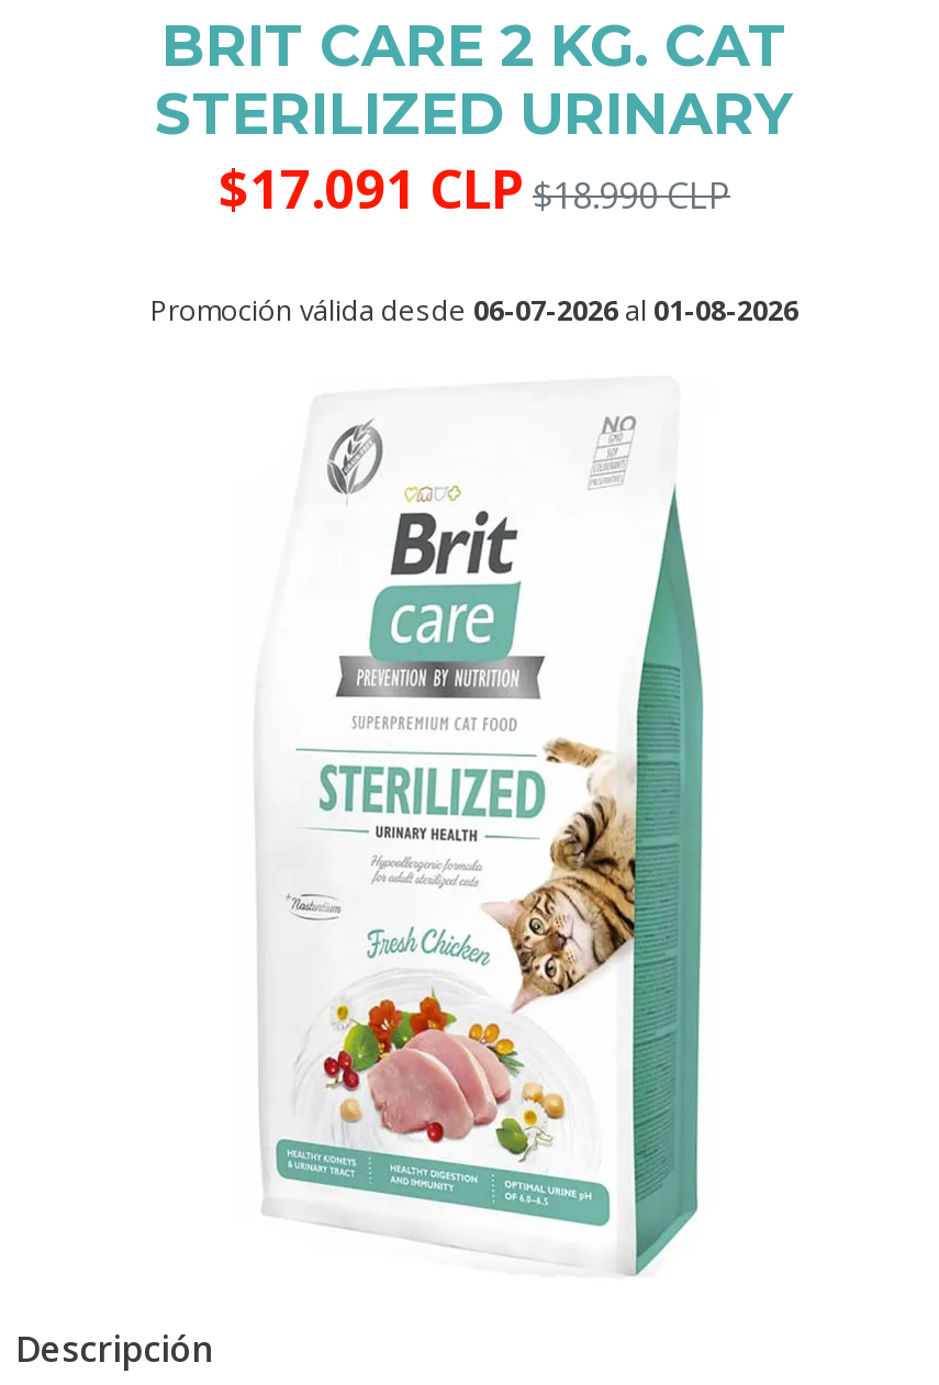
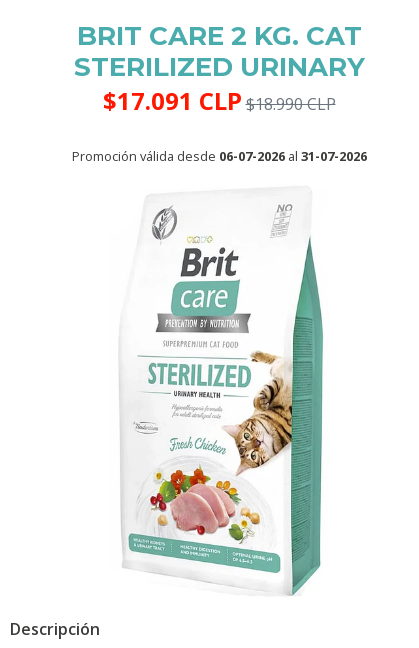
[150,290,798,330] Promoción válida desde 06-07-2026 al 01-08-2026 -> [71,147,366,165] Promoción válida desde 06-07-2026 al 31-07-2026

